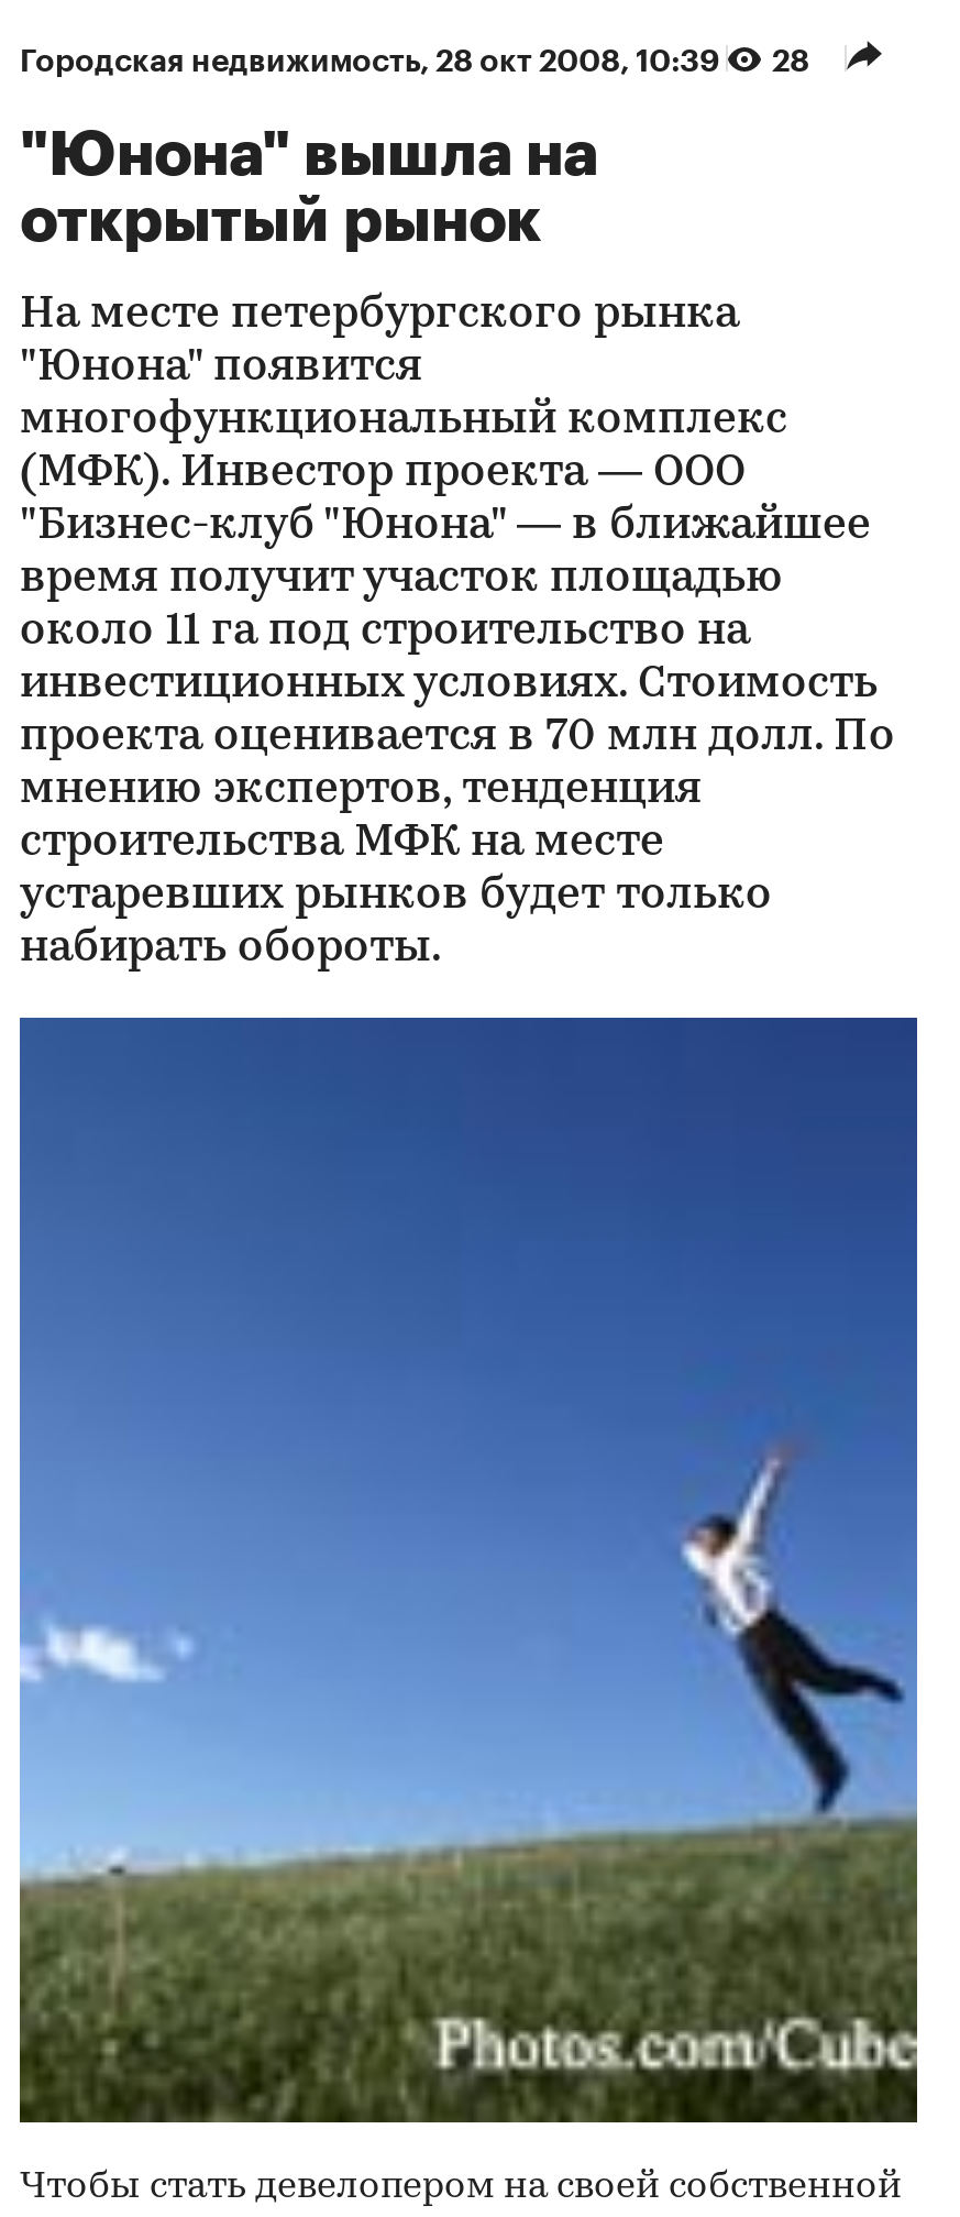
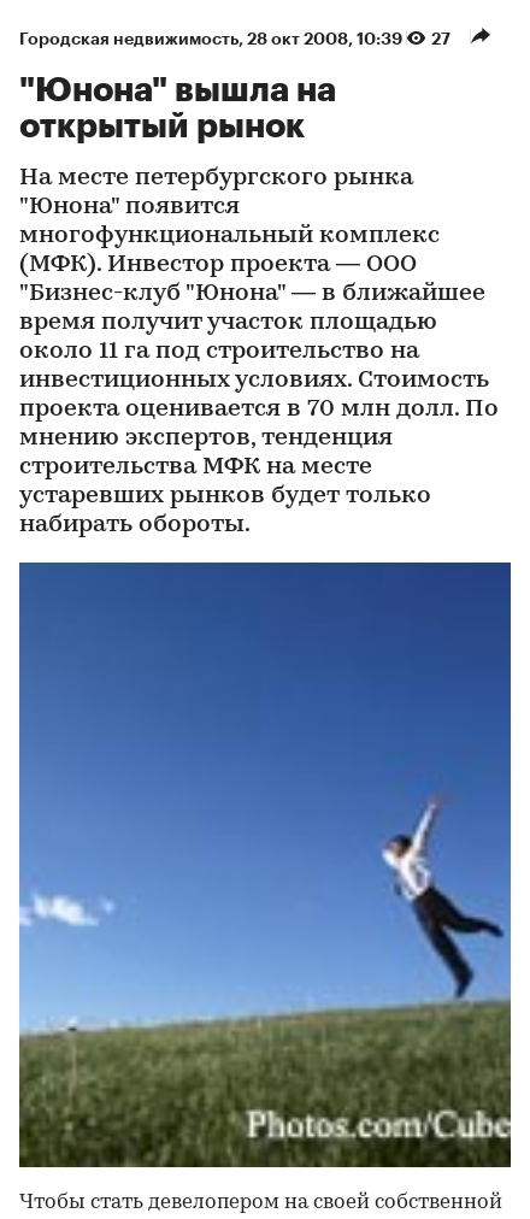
[20,45,809,76] Городская недвижимость, 28 окт 2008, 10:39 28 -> [19,30,450,47] Городская недвижимость, 28 окт 2008, 10:39 27

